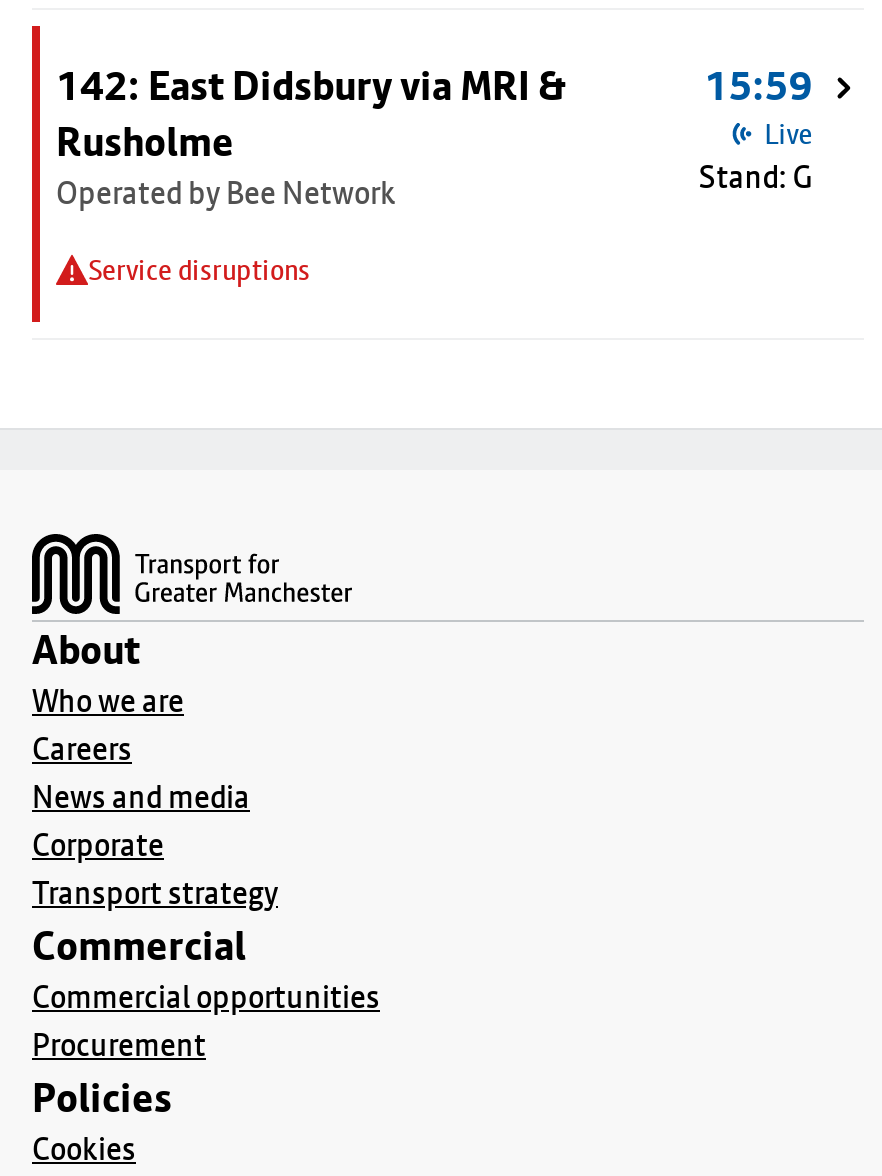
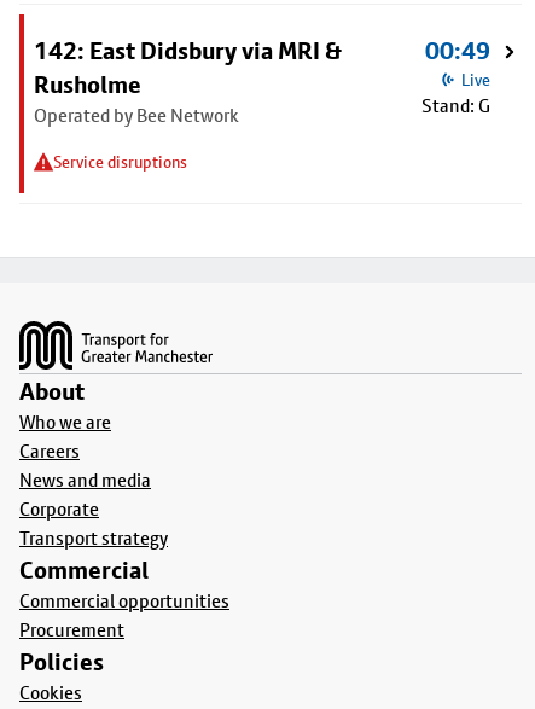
[705,62,813,110] 15:59 -> [425,36,491,65] 00:49

